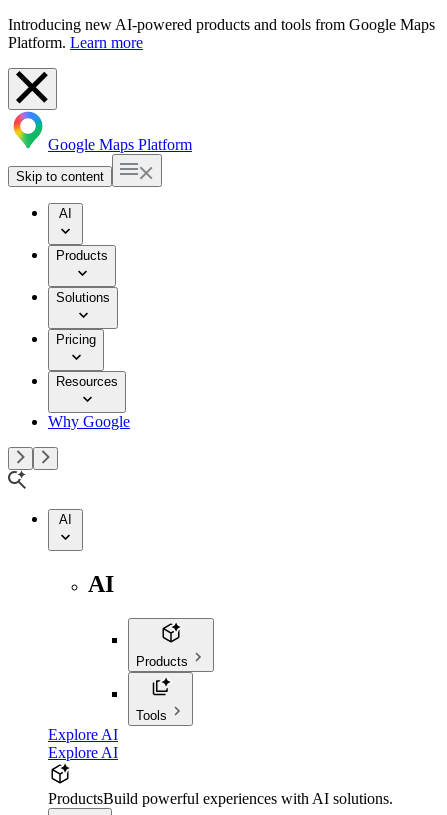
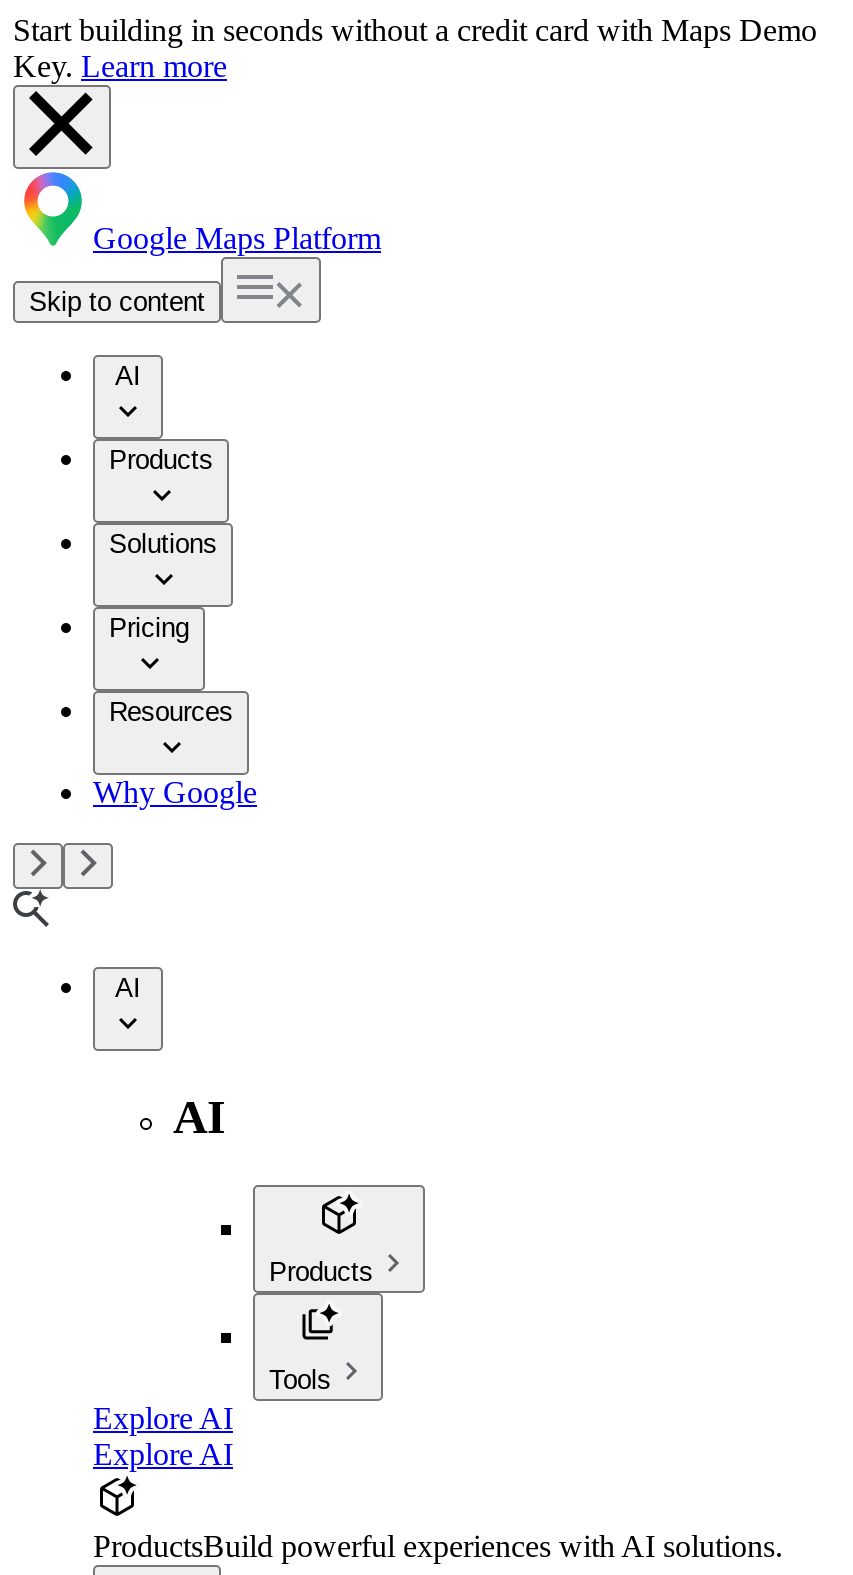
[8,16,435,51] Introducing new AI-powered products and tools from Google Maps | Platform. Learn more -> [13,13,817,83] Start building in seconds without a credit card with Maps Demo | Key. Learn more

